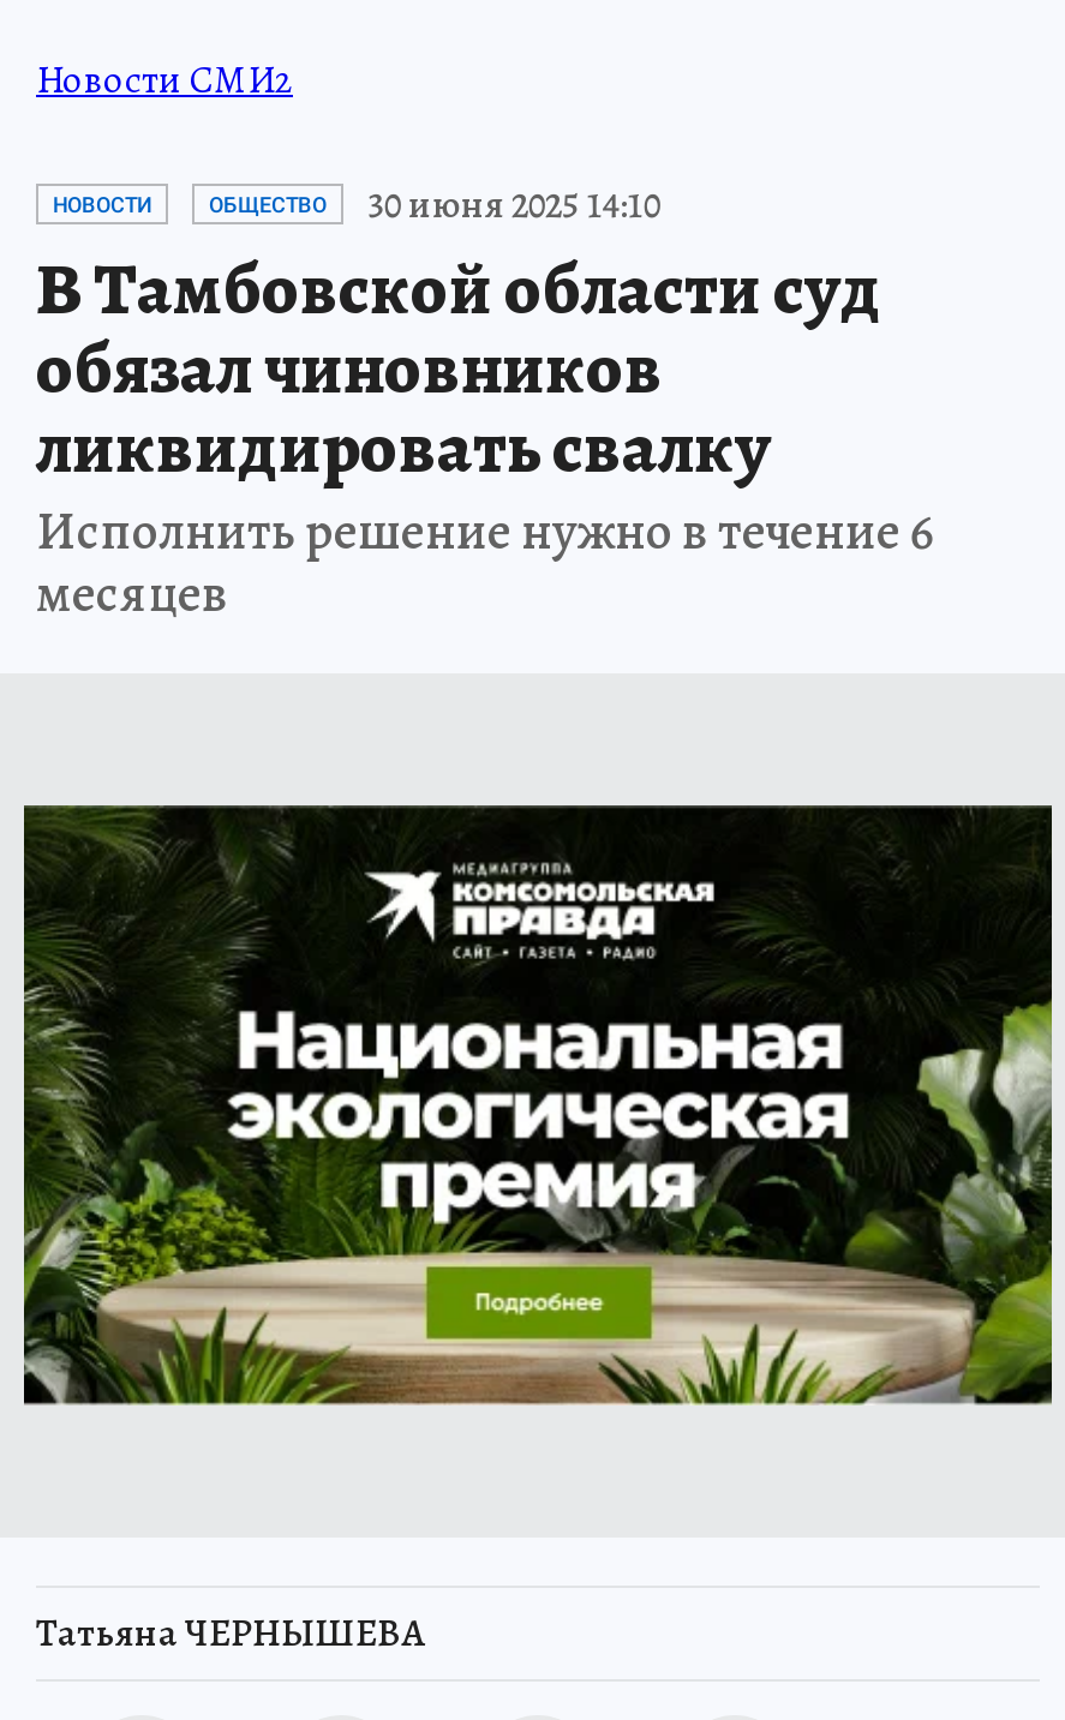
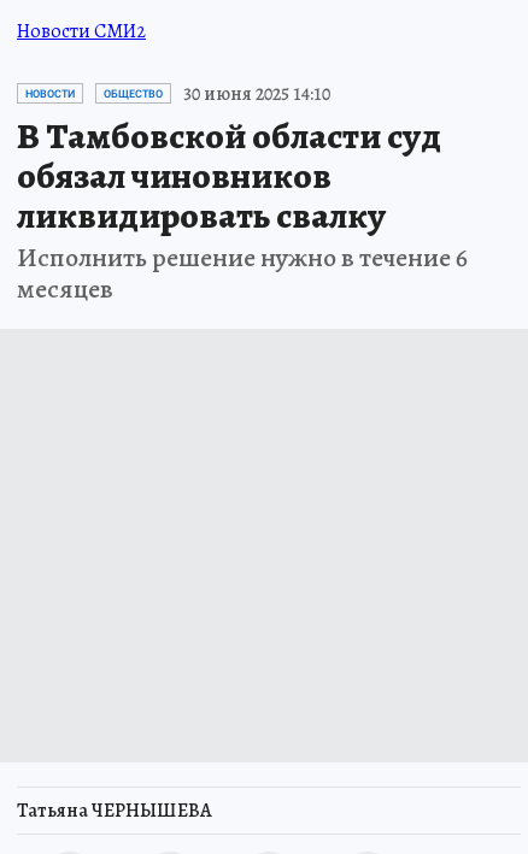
[22,803,1054,1408] [image] -> none

